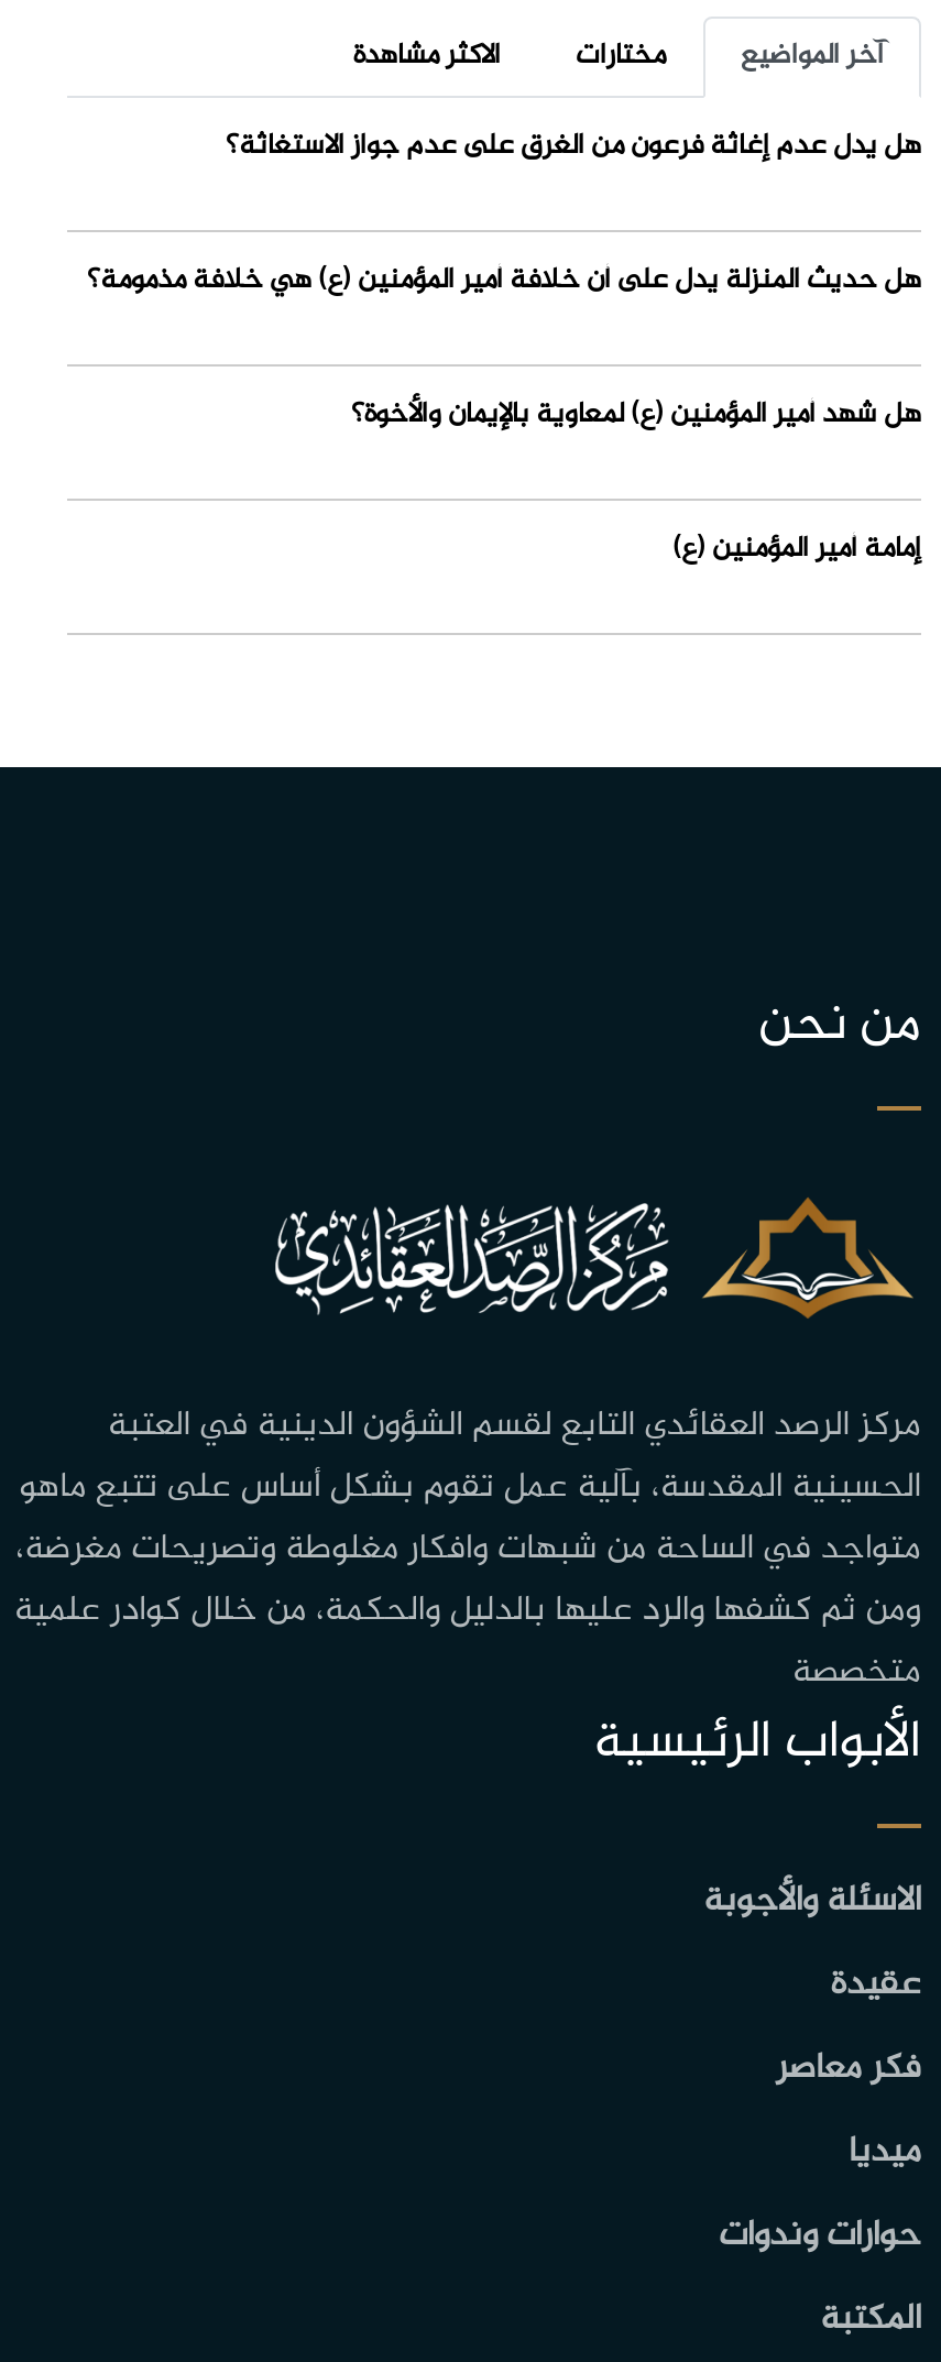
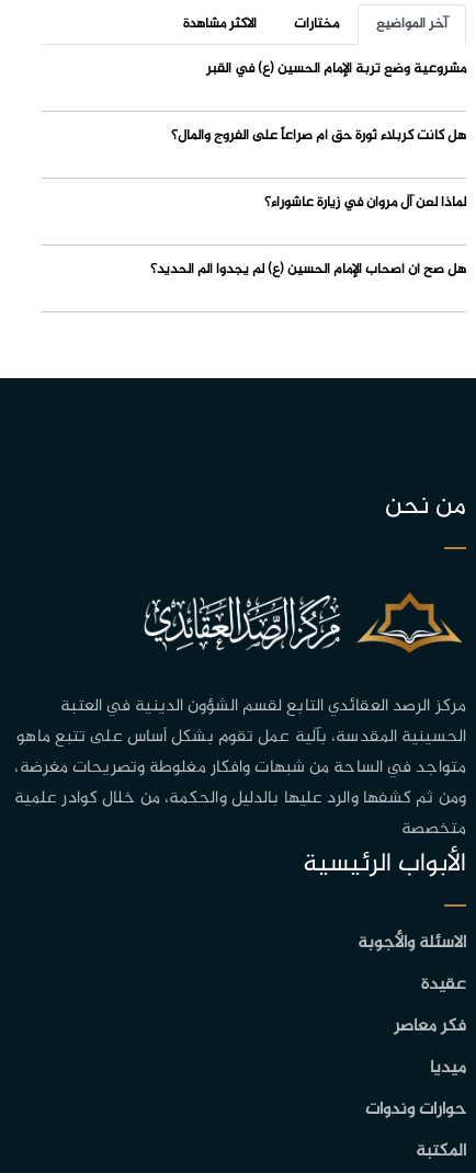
[226,122,921,171] هل يدل عدم إغاثة فرعون من الغرق على عدم جواز الاستغاثة؟ -> [206,57,466,81] مشروعية وضع تربة الإمام الحسين (ع) في القبر
[87,256,921,305] هل حديث المنزلة يدل على أن خلافة أمير المؤمنين (ع) هي خلافة مذمومة؟ -> [171,124,466,148] هل كانت كربلاء ثورة حق أم صراعاً على الفروج والمال؟
[351,391,921,439] هل شهد أمير المؤمنين (ع) لمعاوية بالإيمان والأخوة؟ -> [264,191,466,215] لماذا لعن آل مروان في زيارة عاشوراء؟
[672,525,921,573] إمامة أمير المؤمنين (ع) -> [150,258,466,282] هل صح أن أصحاب الإمام الحسين (ع) لم يجدوا ألم الحديد؟

